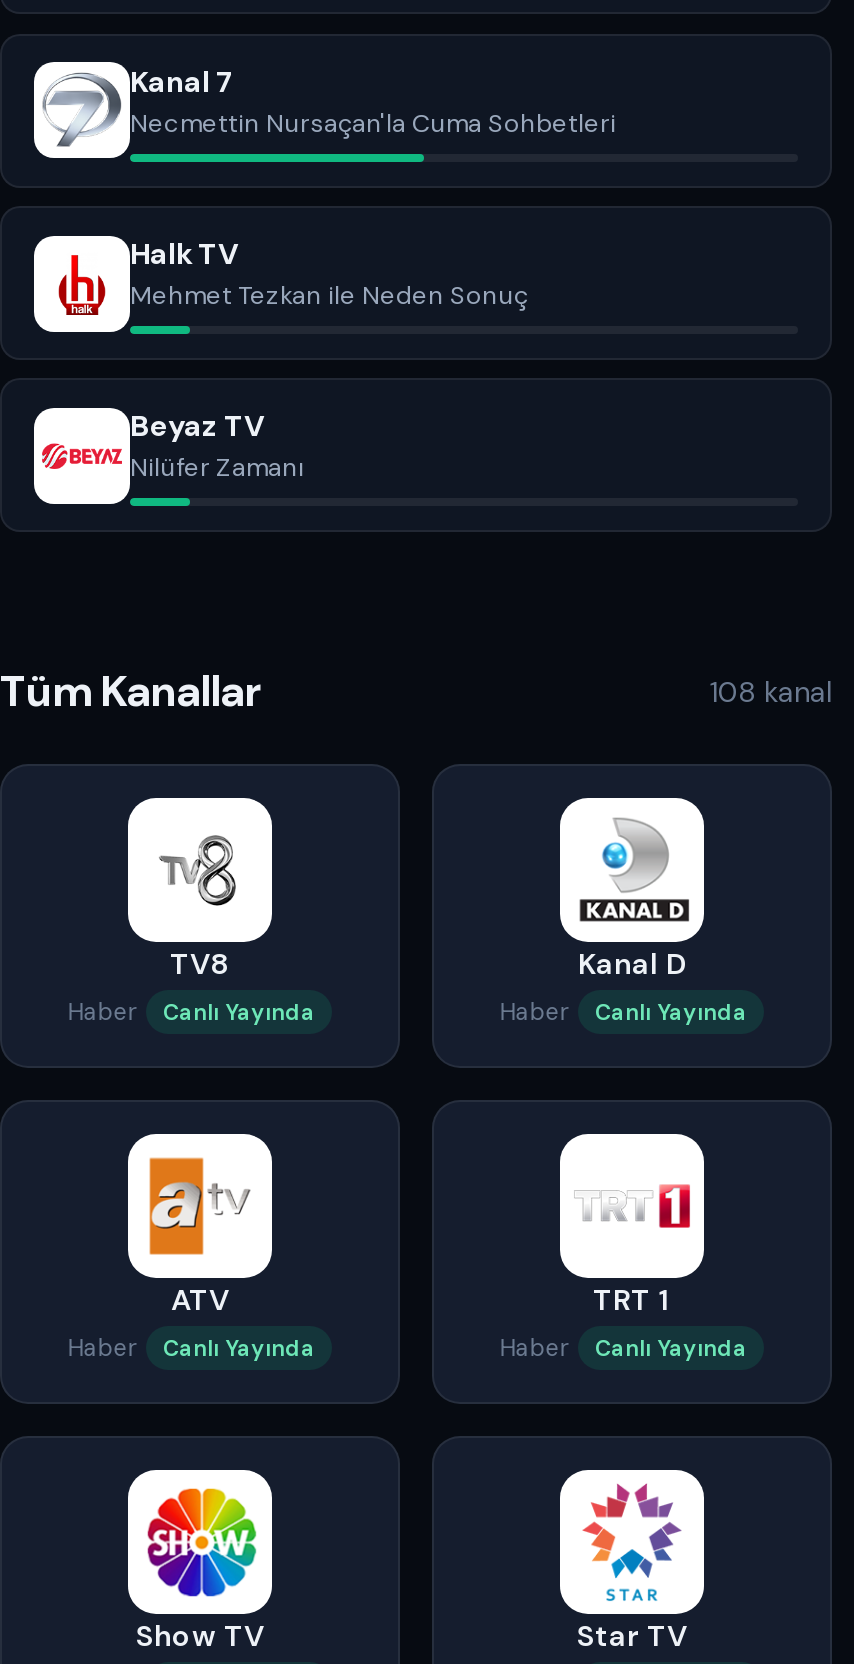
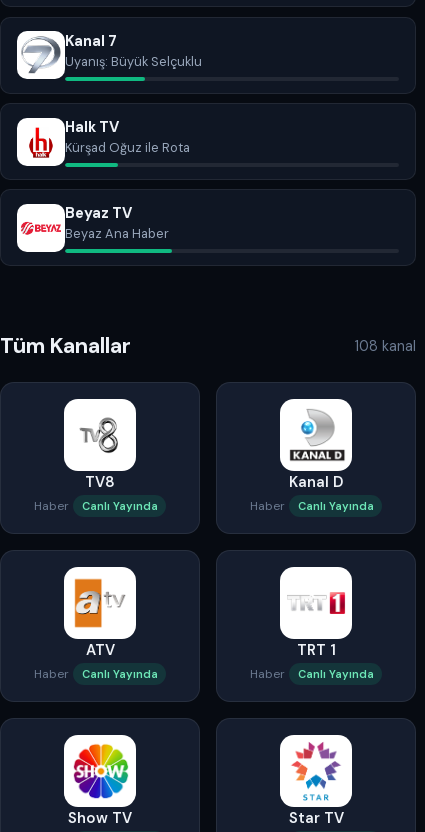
[130,106,616,140] Necmettin Nursaçan'la Cuma Sohbetleri -> [65,53,202,70] Uyanış: Büyük Selçuklu
[130,278,528,312] Mehmet Tezkan ile Neden Sonuç -> [65,139,190,156] Kürşad Oğuz ile Rota
[130,451,304,485] Nilüfer Zamanı -> [65,225,169,242] Beyaz Ana Haber

